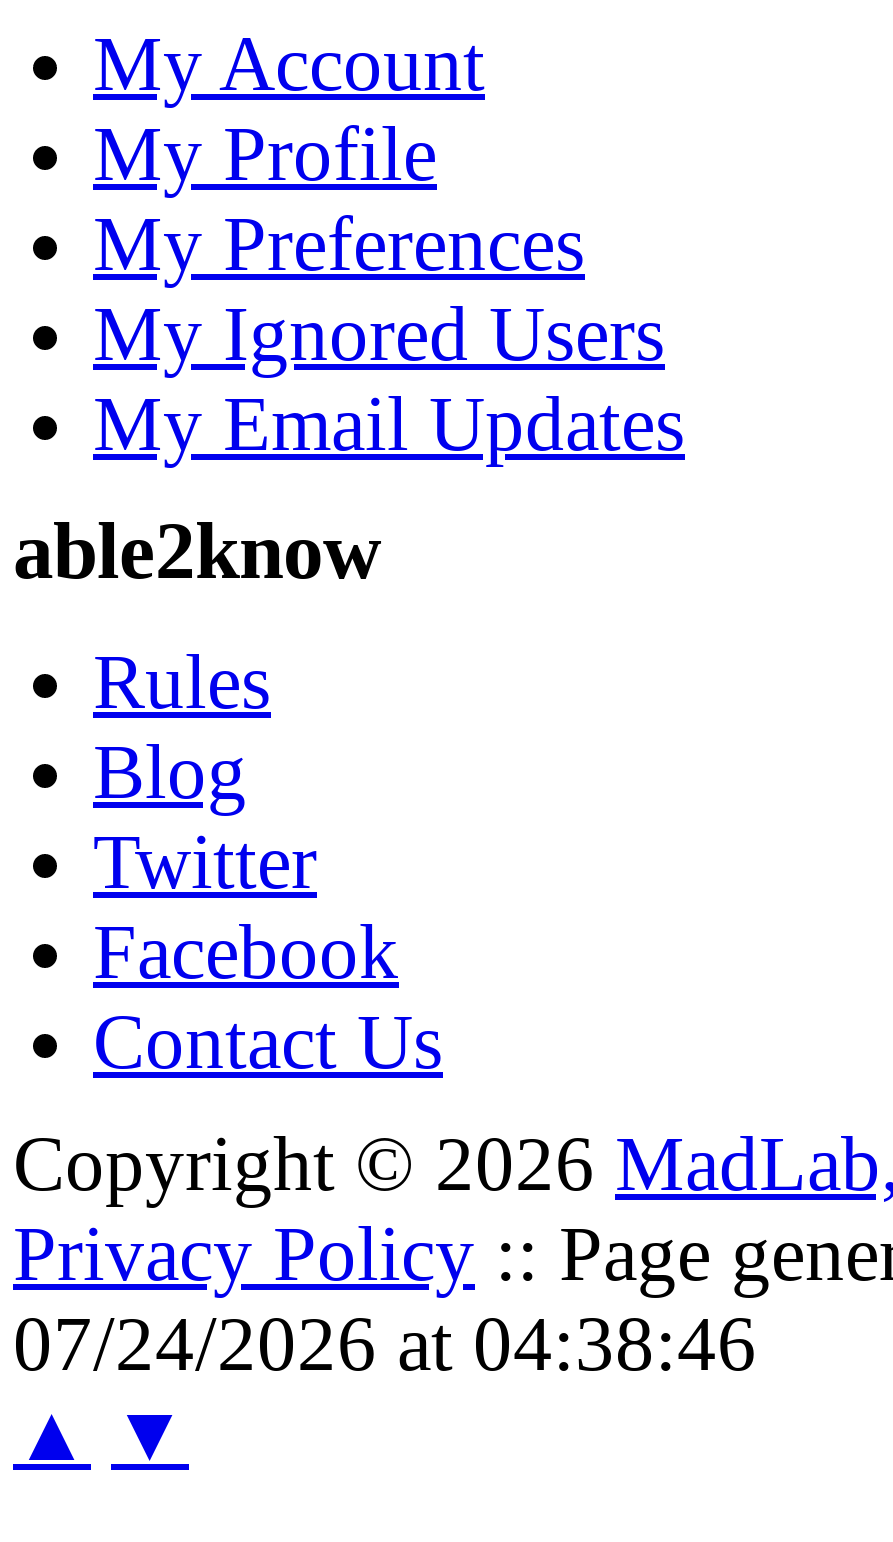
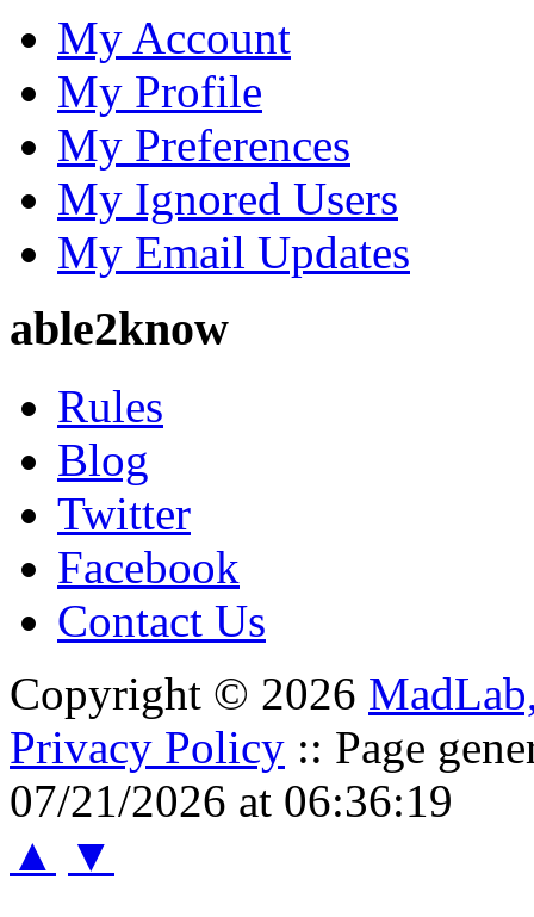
[13,1300,757,1386] 07/24/2026 at 04:38:46 -> [10,775,453,826] 07/21/2026 at 06:36:19

